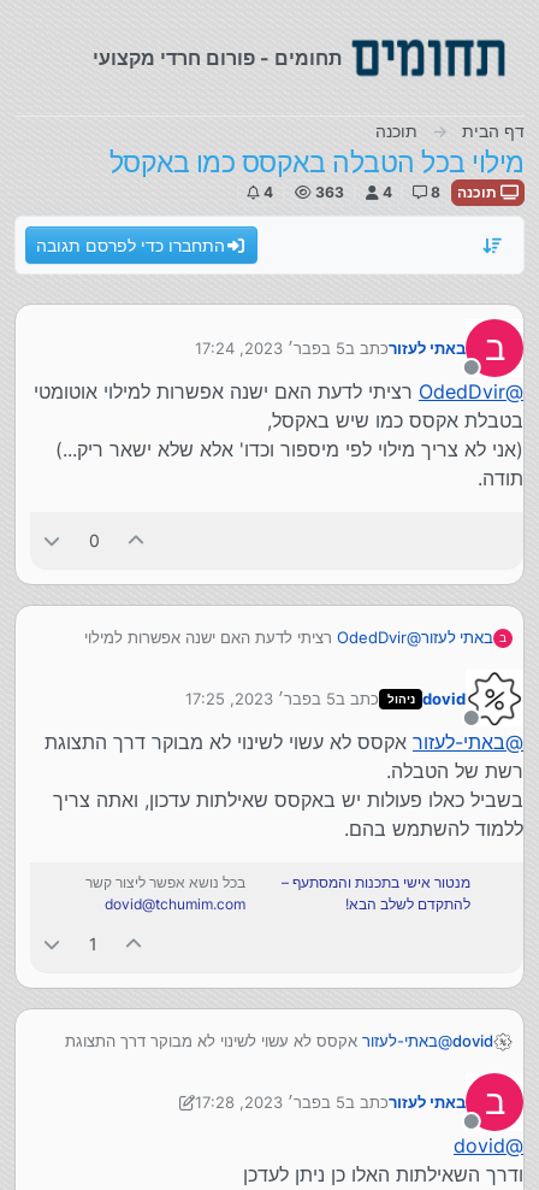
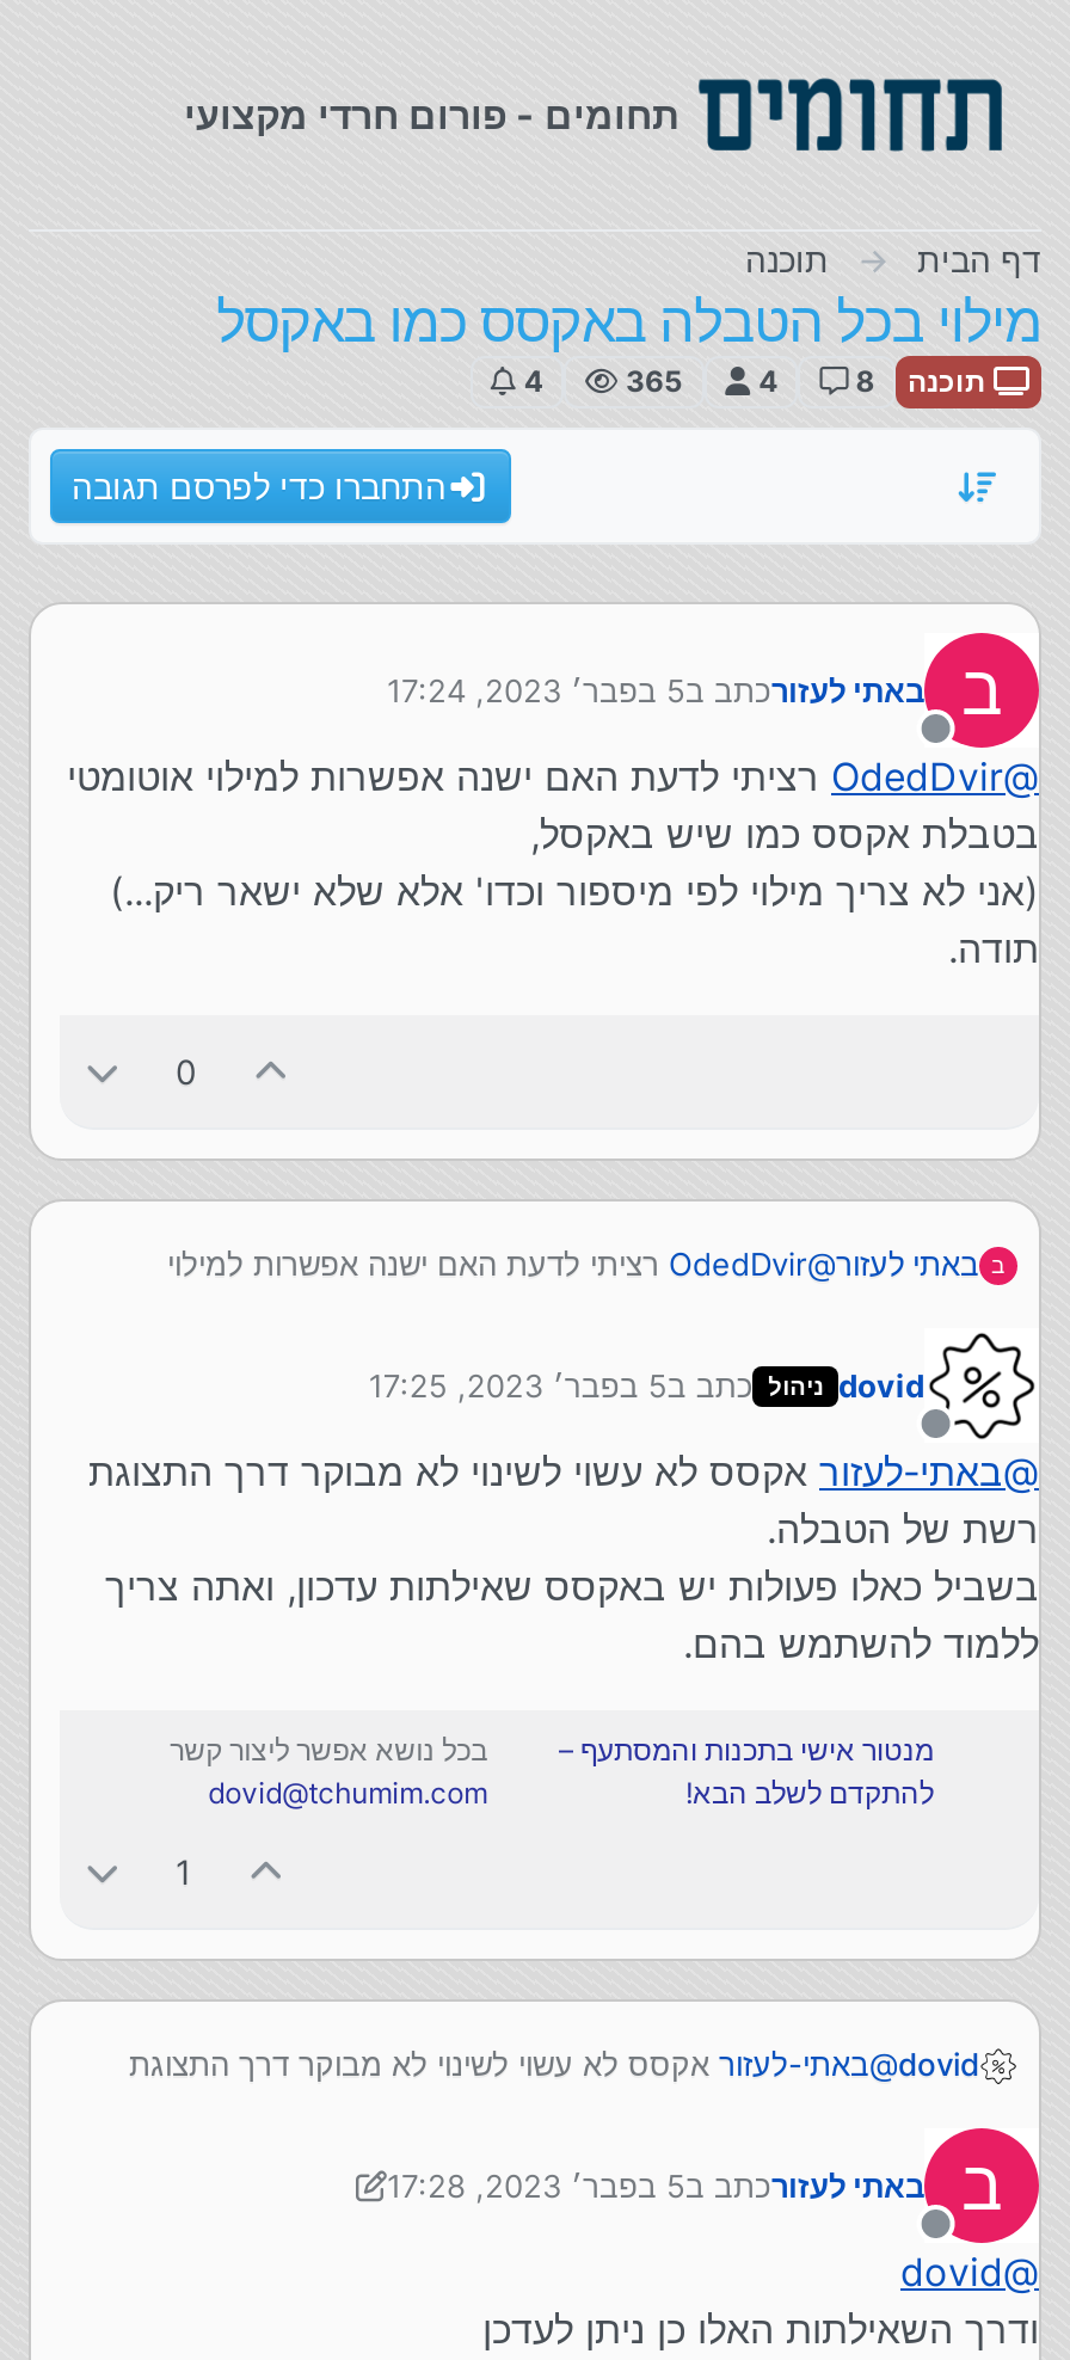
[315,183,344,201] 363 -> [626,364,683,399] 365

